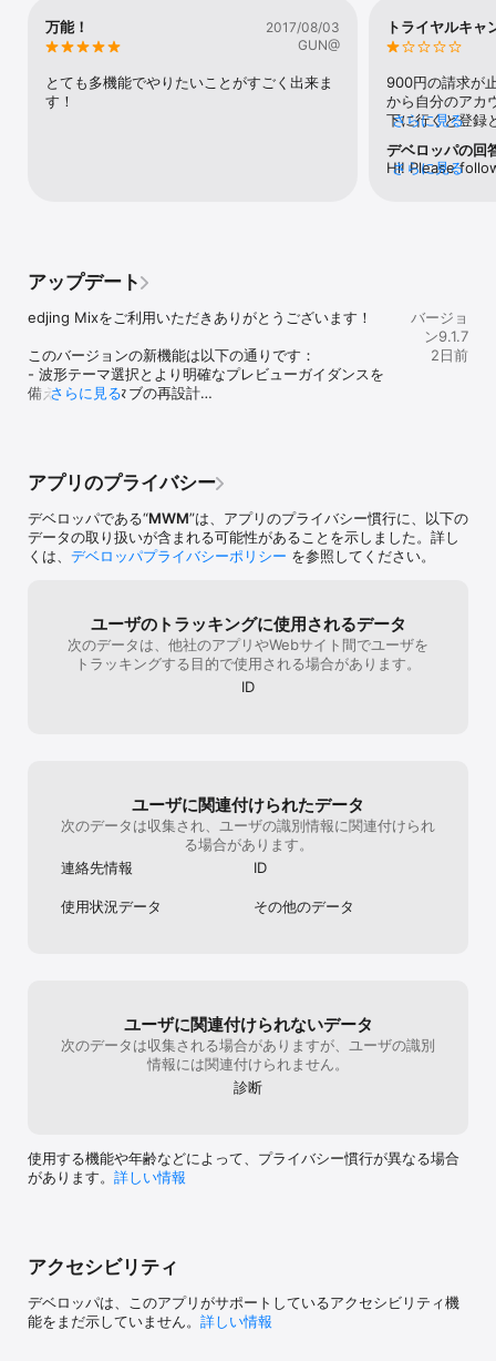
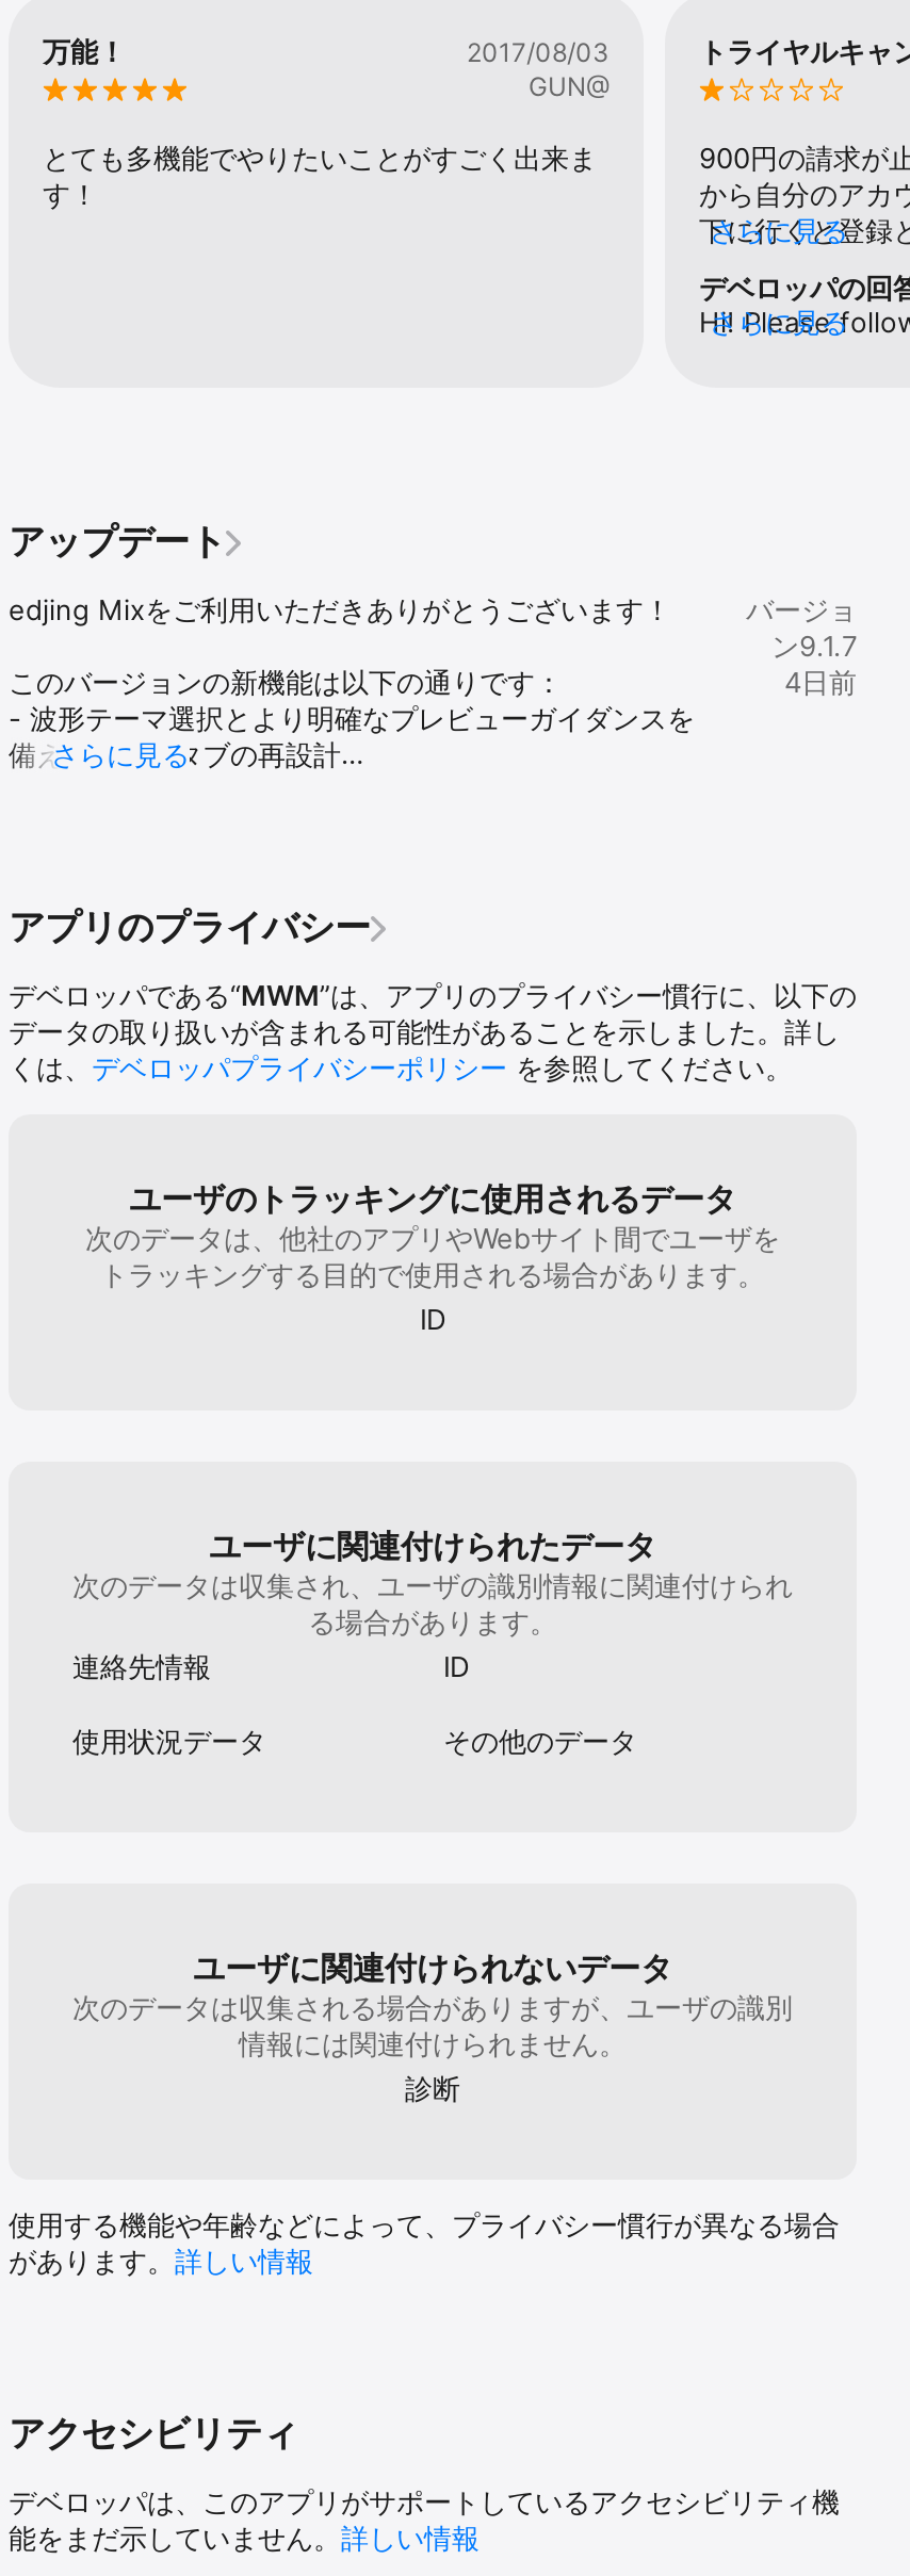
[431,346,468,363] 2日前 -> [784,664,857,698] 4日前

